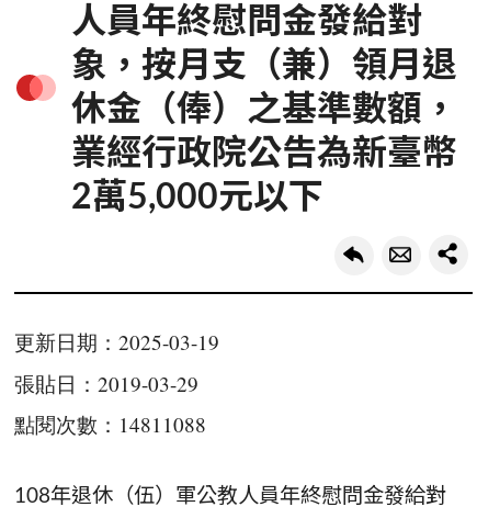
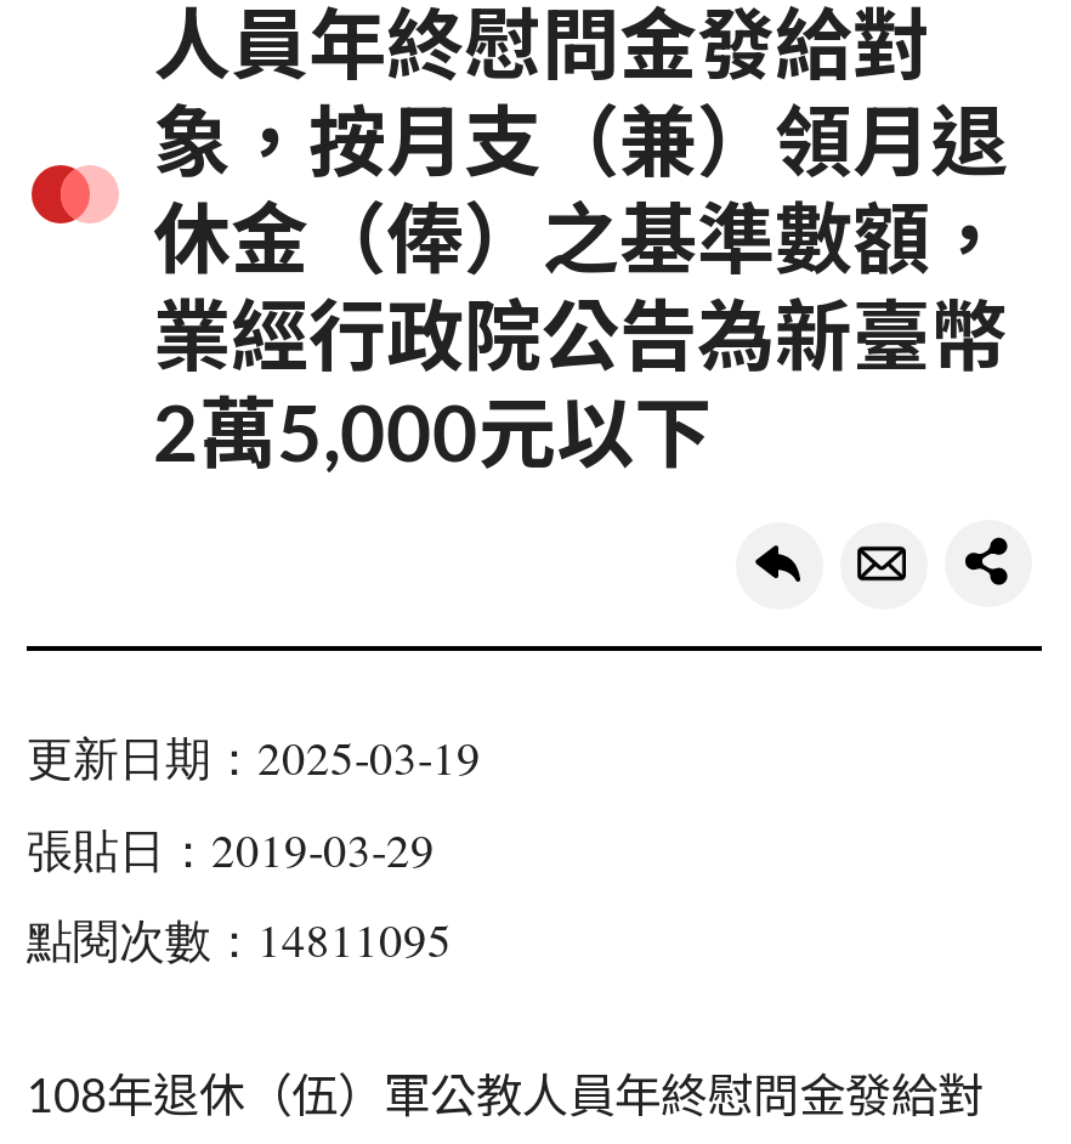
[14,411,206,438] 點閱次數：14811088 -> [27,909,452,970] 點閱次數：14811095

